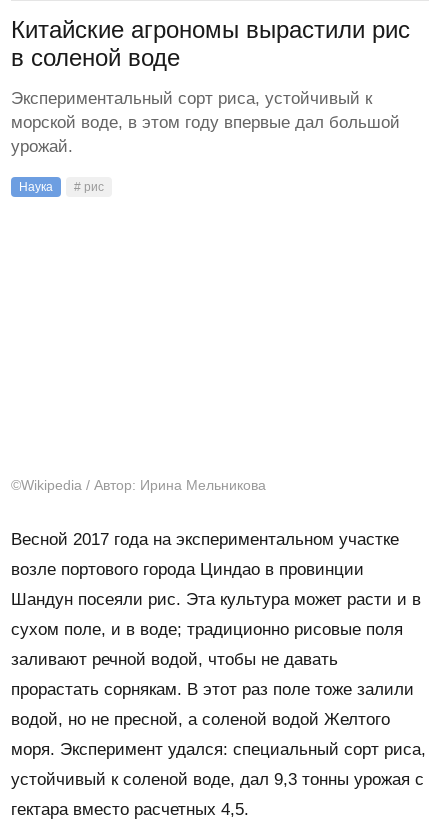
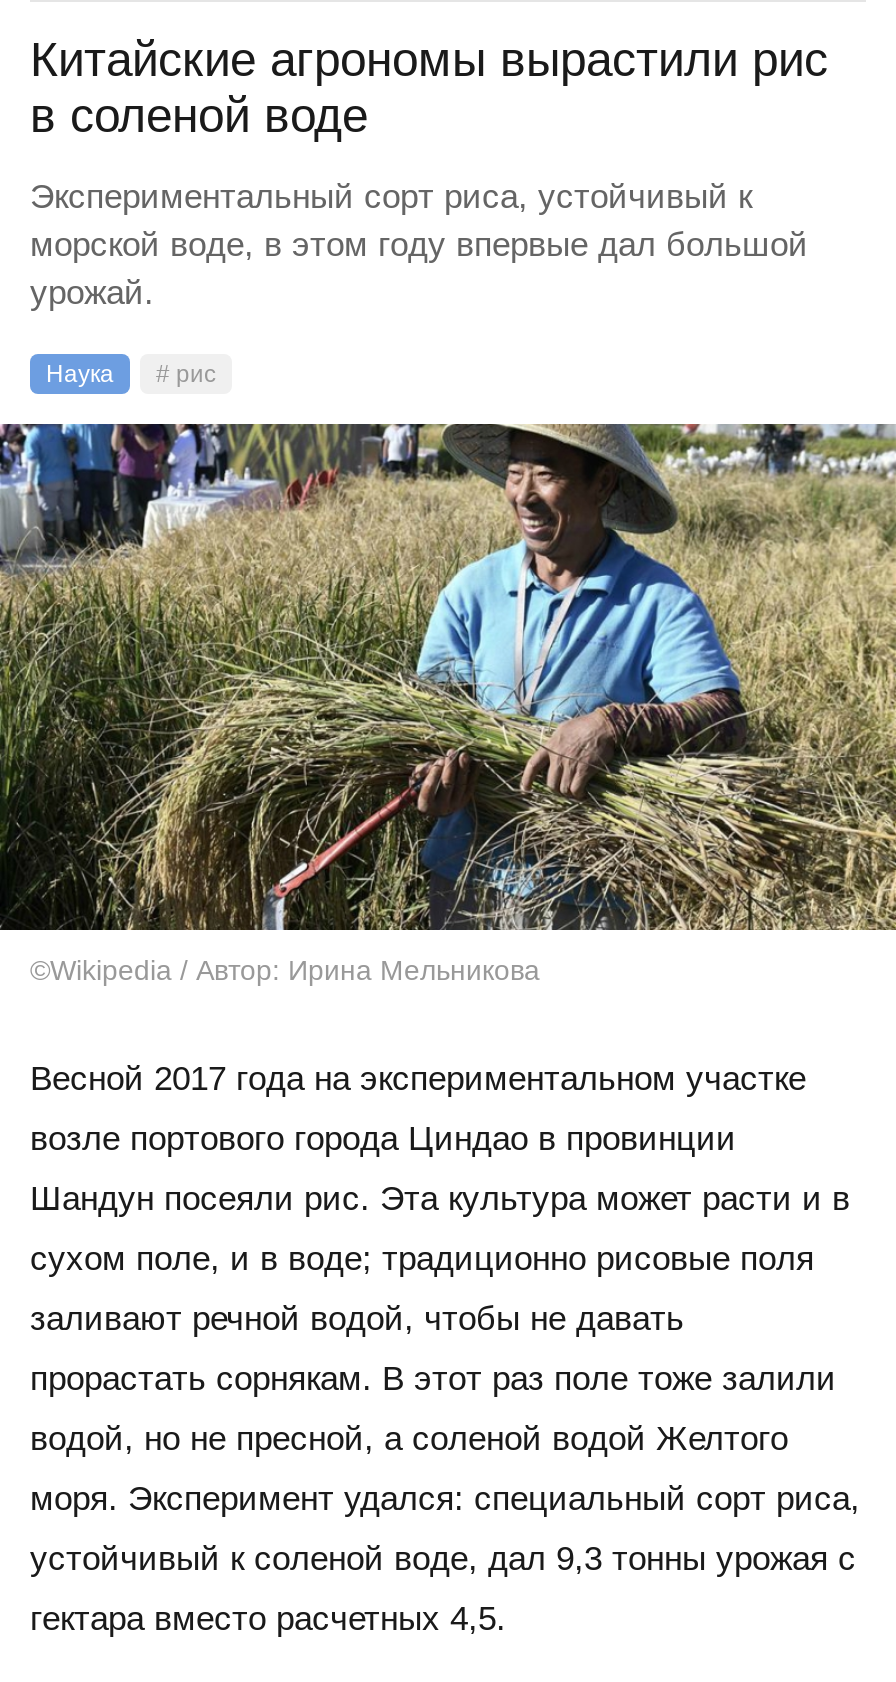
none -> [6,422,890,932] [image]

